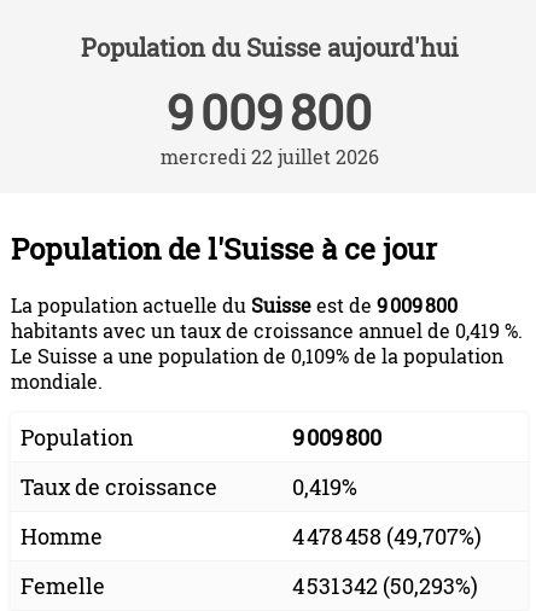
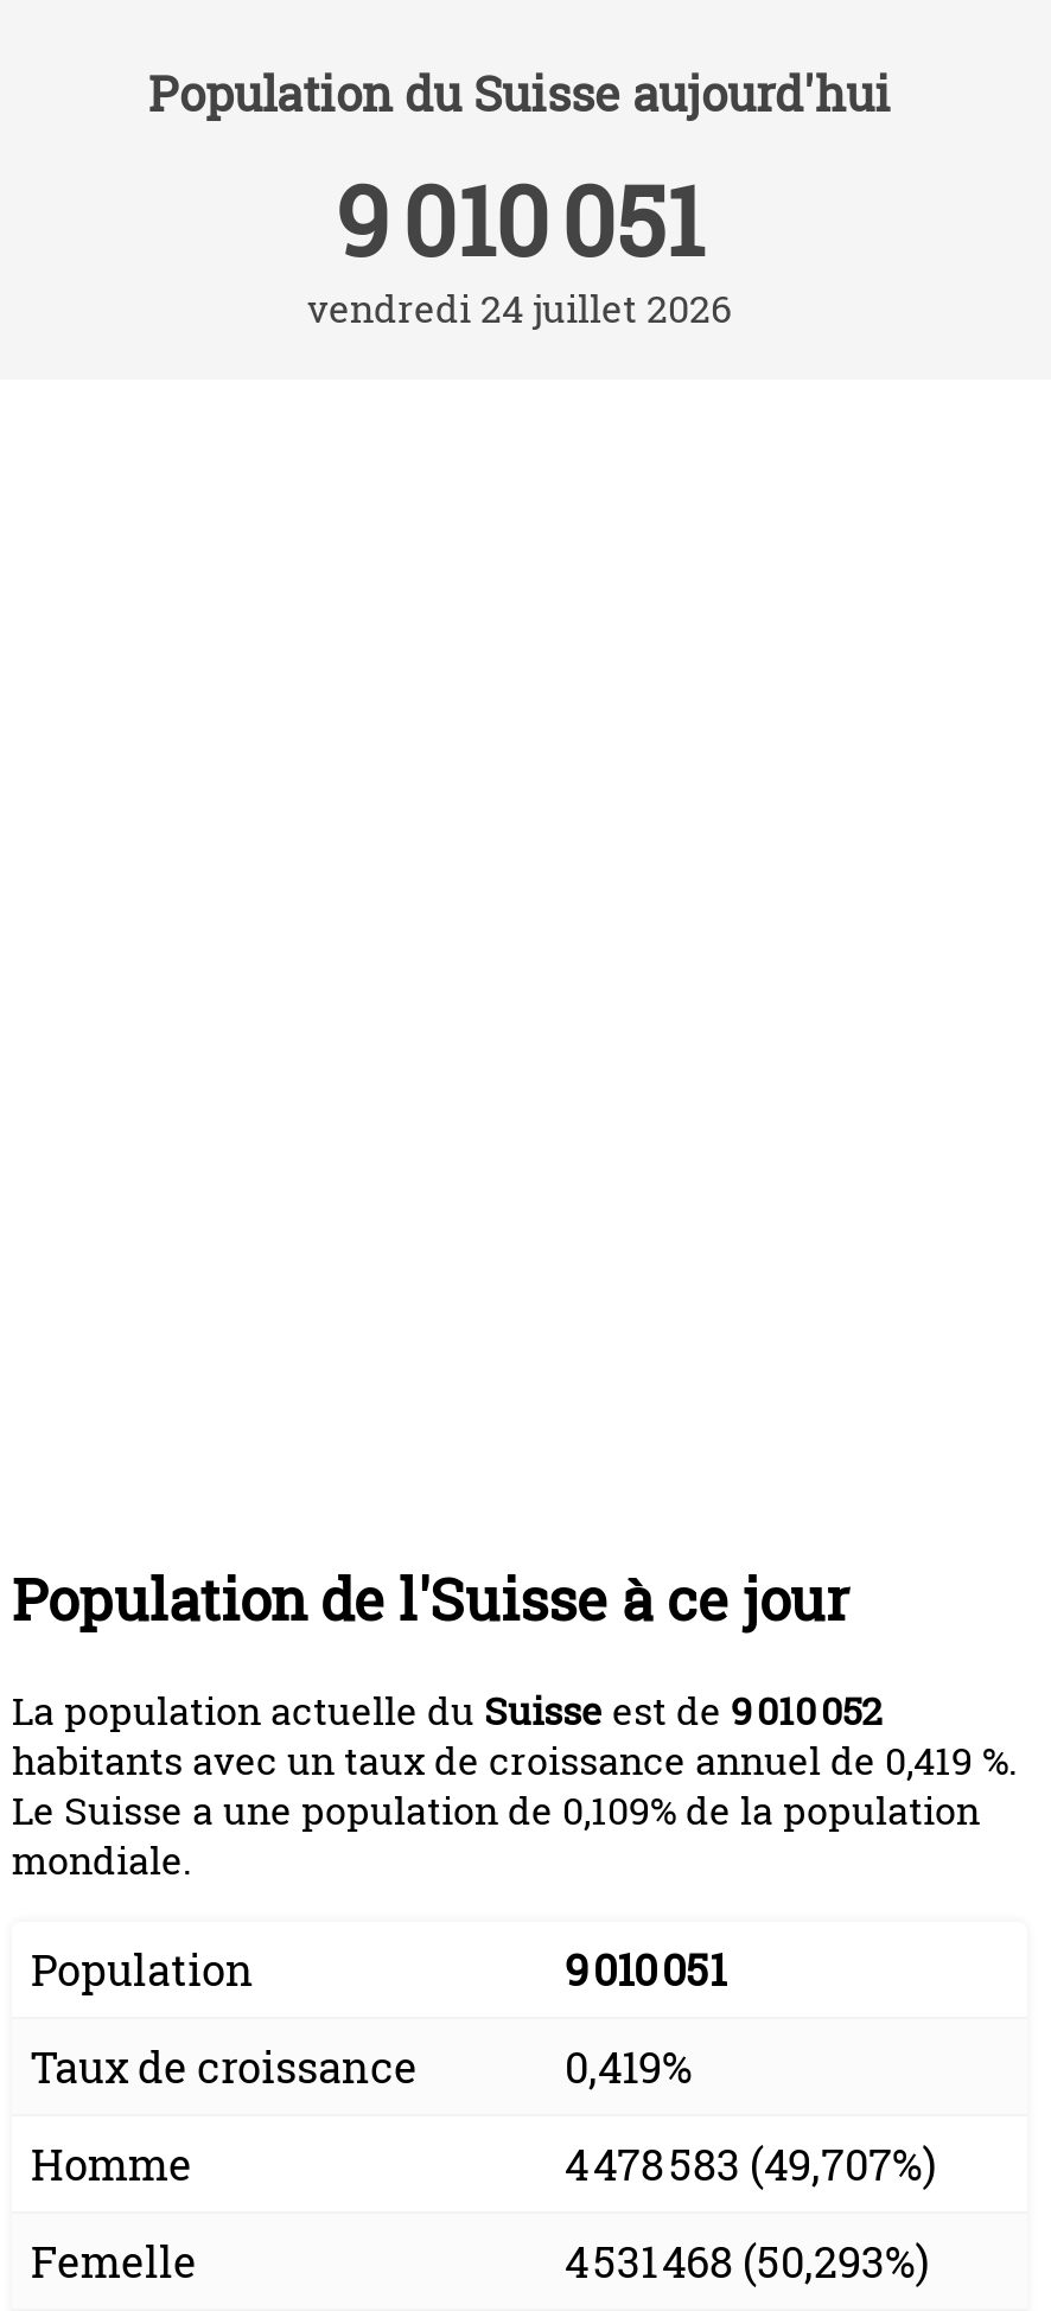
[167,79,372,143] 9 009 800 -> [336,156,703,282] 9 010 051
[160,143,378,169] mercredi 22 juillet 2026 -> [307,282,732,332] vendredi 24 juillet 2026
[11,292,458,317] La population actuelle du Suisse est de 9 009 800 -> [12,1684,883,1733] La population actuelle du Suisse est de 9 010 052
[292,422,381,451] 9 009 800 -> [565,1940,726,1997] 9 010 051
[292,521,482,550] 4 478 458 (49,707%) -> [565,2134,937,2191] 4 478 583 (49,707%)
[292,571,478,600] 4 531 342 (50,293%) -> [565,2232,930,2289] 4 531 468 (50,293%)

